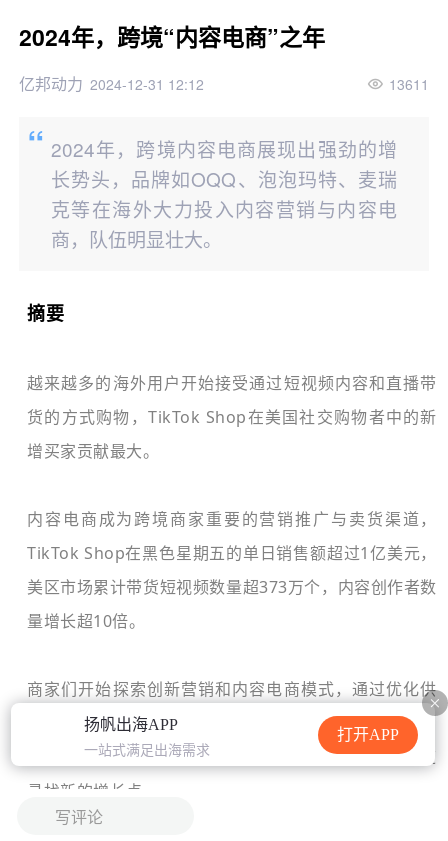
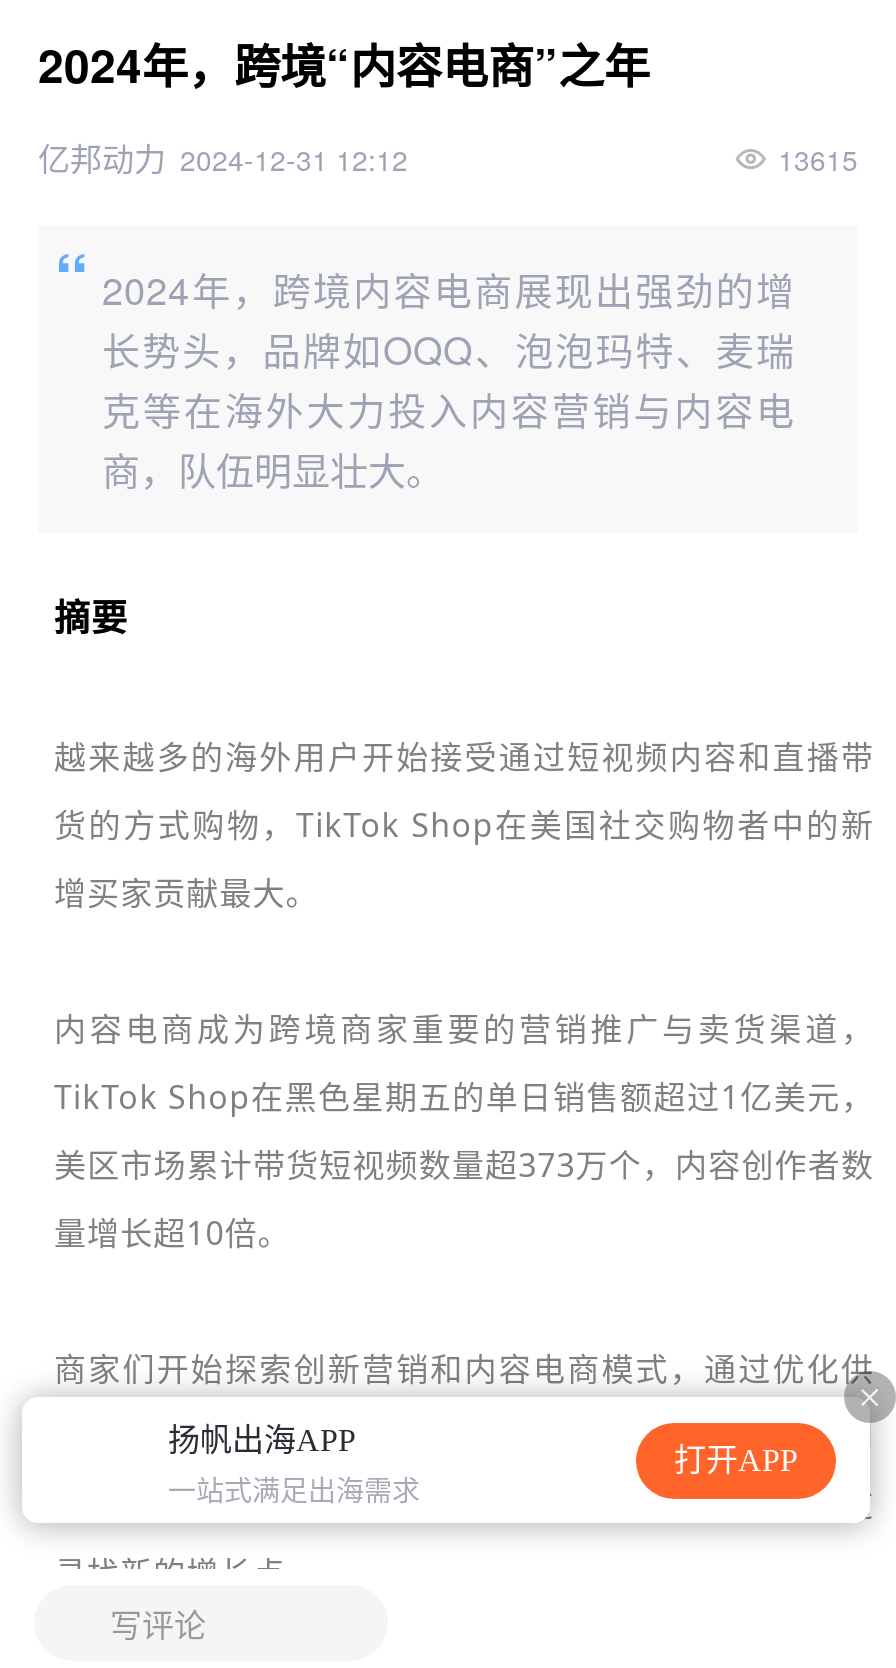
[389,73,429,93] 13611 -> [778,138,858,178] 13615

